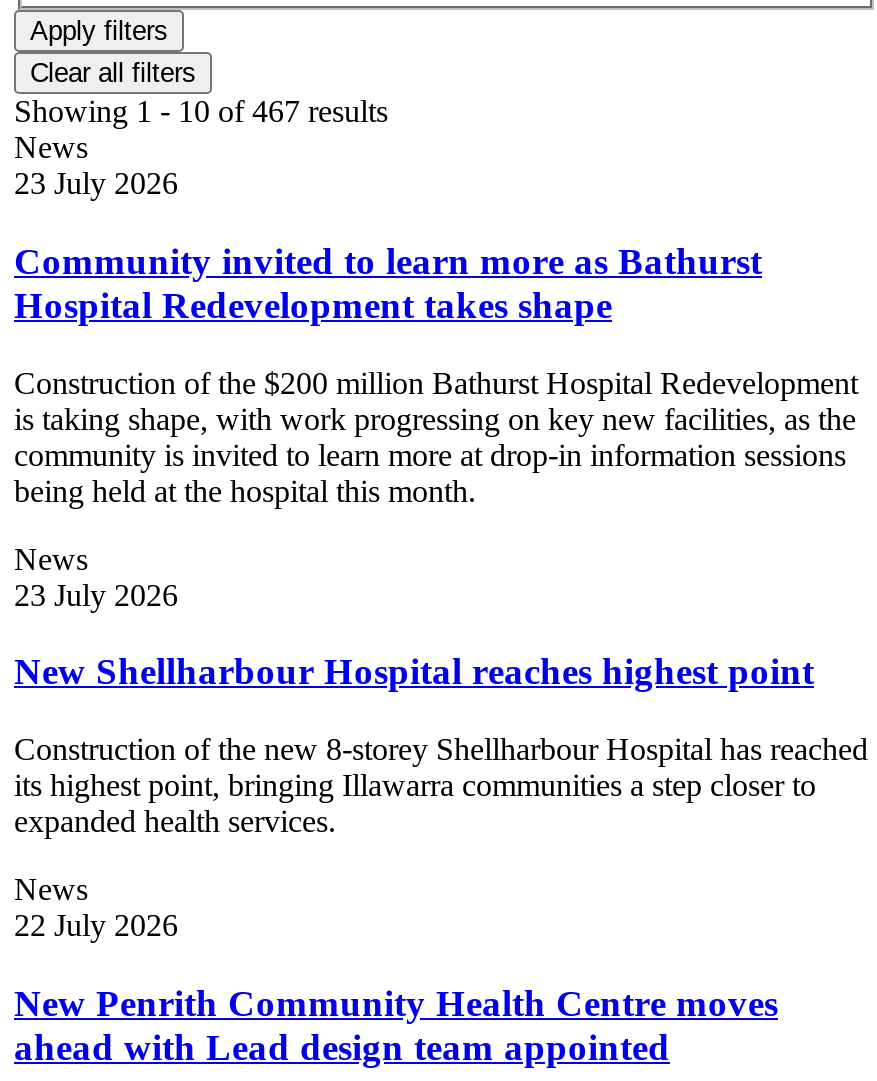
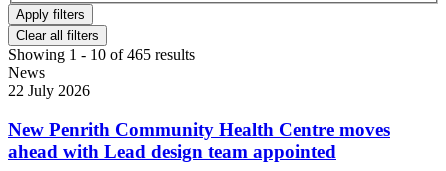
[14,94,868,838] Showing 1 - 10 of 467 results | News | 23 July 2026 | Community invited to learn more as Bathurst | Hospital Redevelopment takes shape | Construction of the $200 million Bathurst Hospital Redevelopment | is taking shape, with work progressing on key new facilities, as the | community is invited to learn more at drop-in information sessions | being held at the hospital this month. | News | 23 July 2026 | New Shellharbour Hospital reaches highest point | Construction of the new 8-storey Shellharbour Hospital has reached | its highest point, bringing Illawarra communities a step closer to | expanded health services. -> [8,46,195,63] Showing 1 - 10 of 465 results

